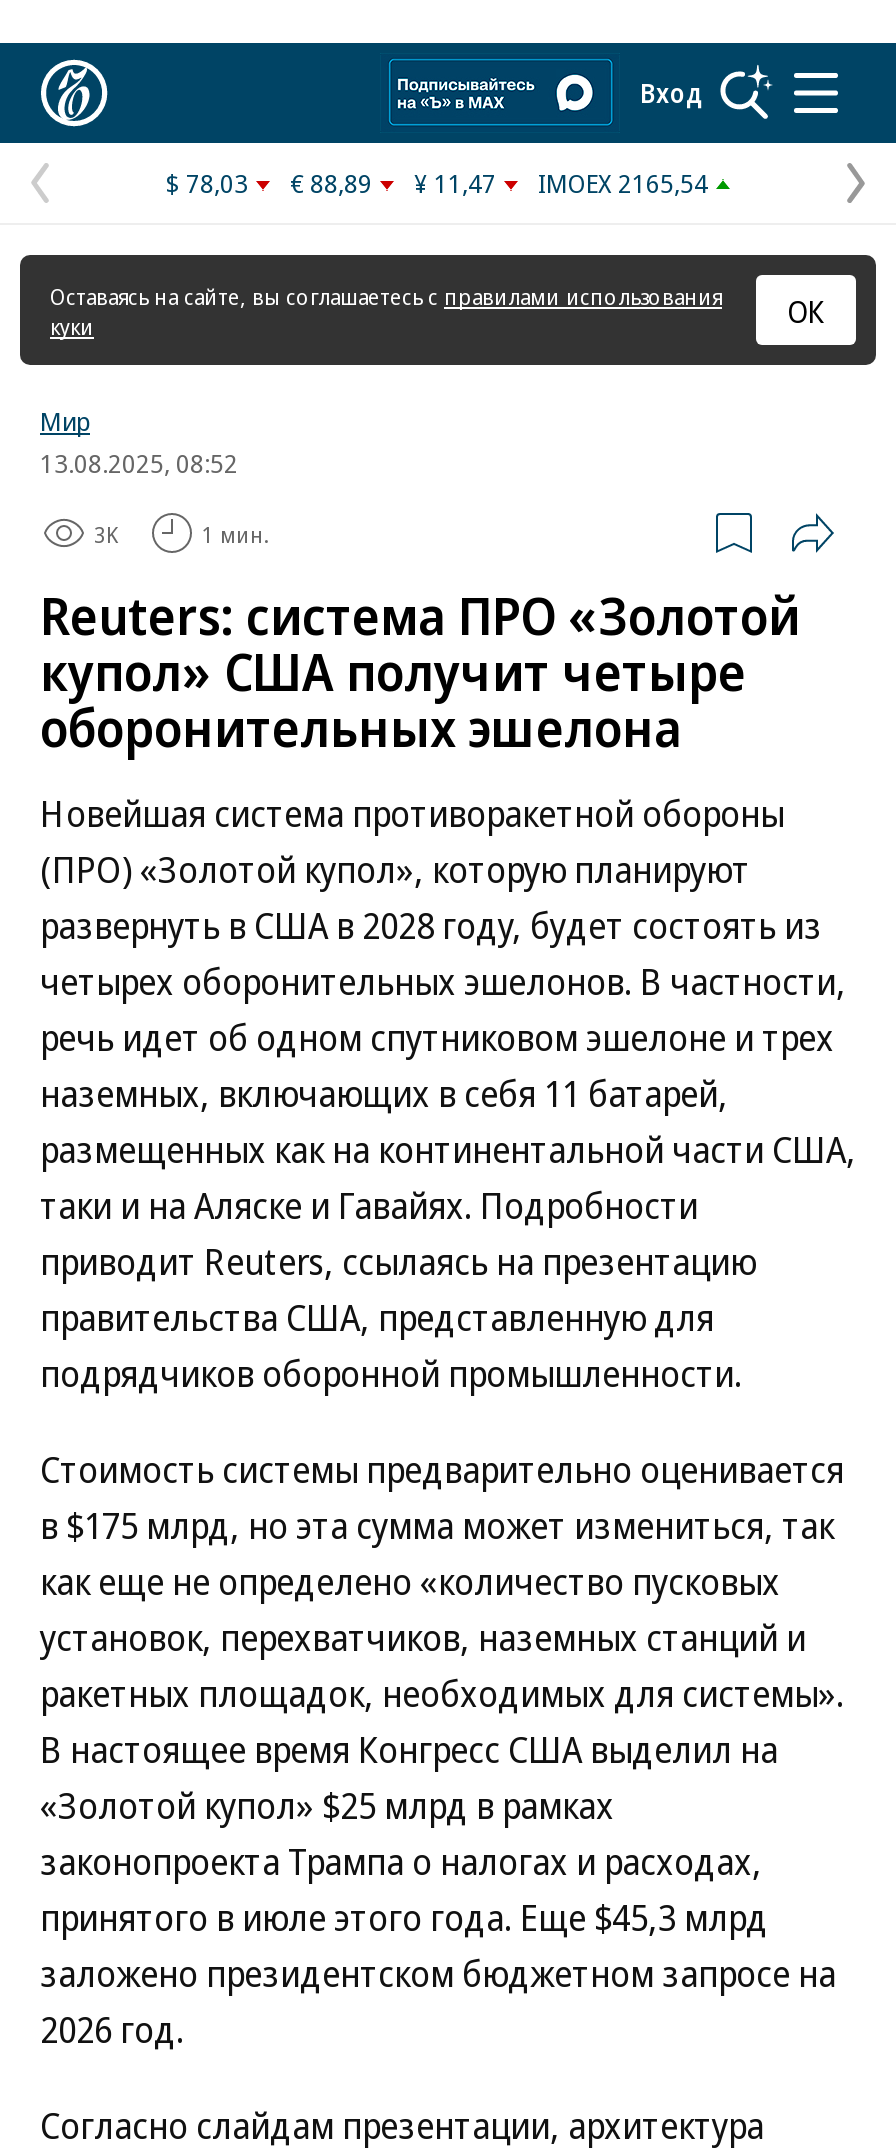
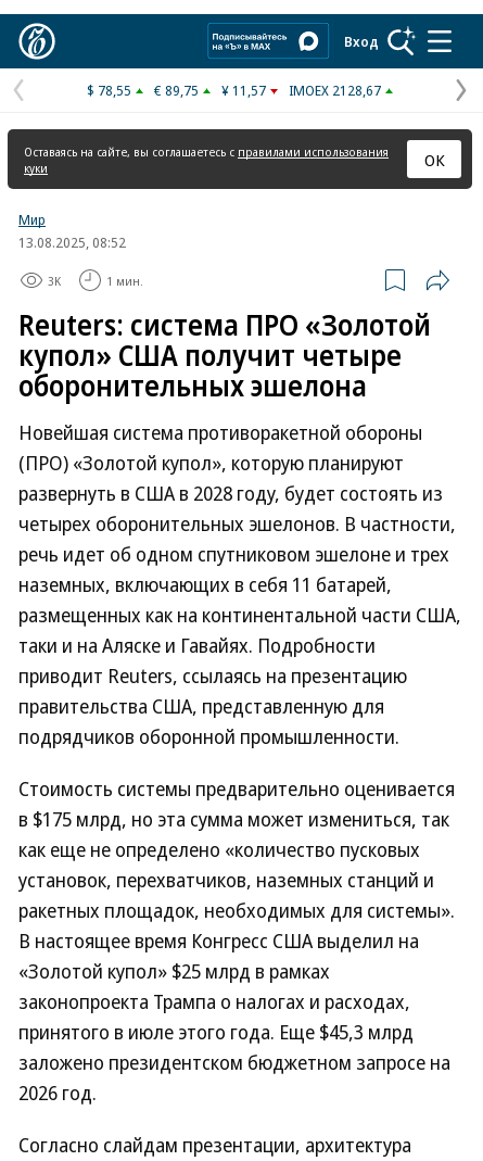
[166,165,248,201] $ 78,03 -> [87,80,131,100] $ 78,55
[290,165,372,201] € 88,89 -> [154,80,199,100] € 89,75
[414,165,496,201] ¥ 11,47 -> [221,80,266,100] ¥ 11,57
[538,165,708,201] IMOEX 2165,54 -> [289,80,381,100] IMOEX 2128,67

